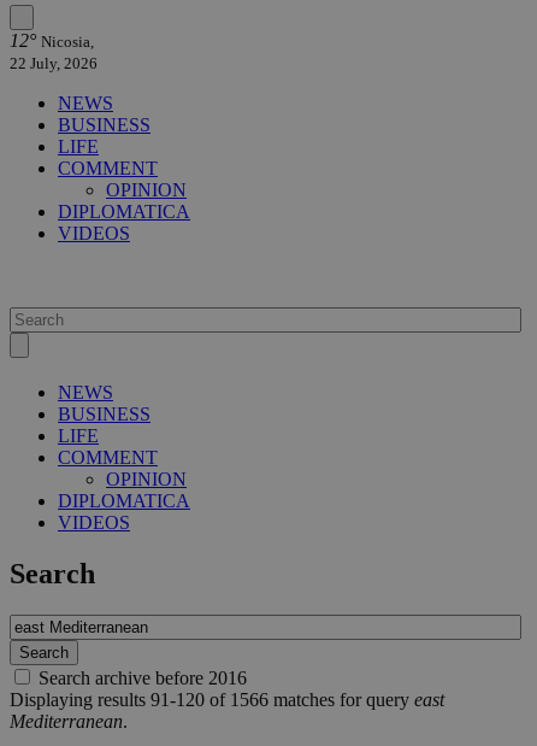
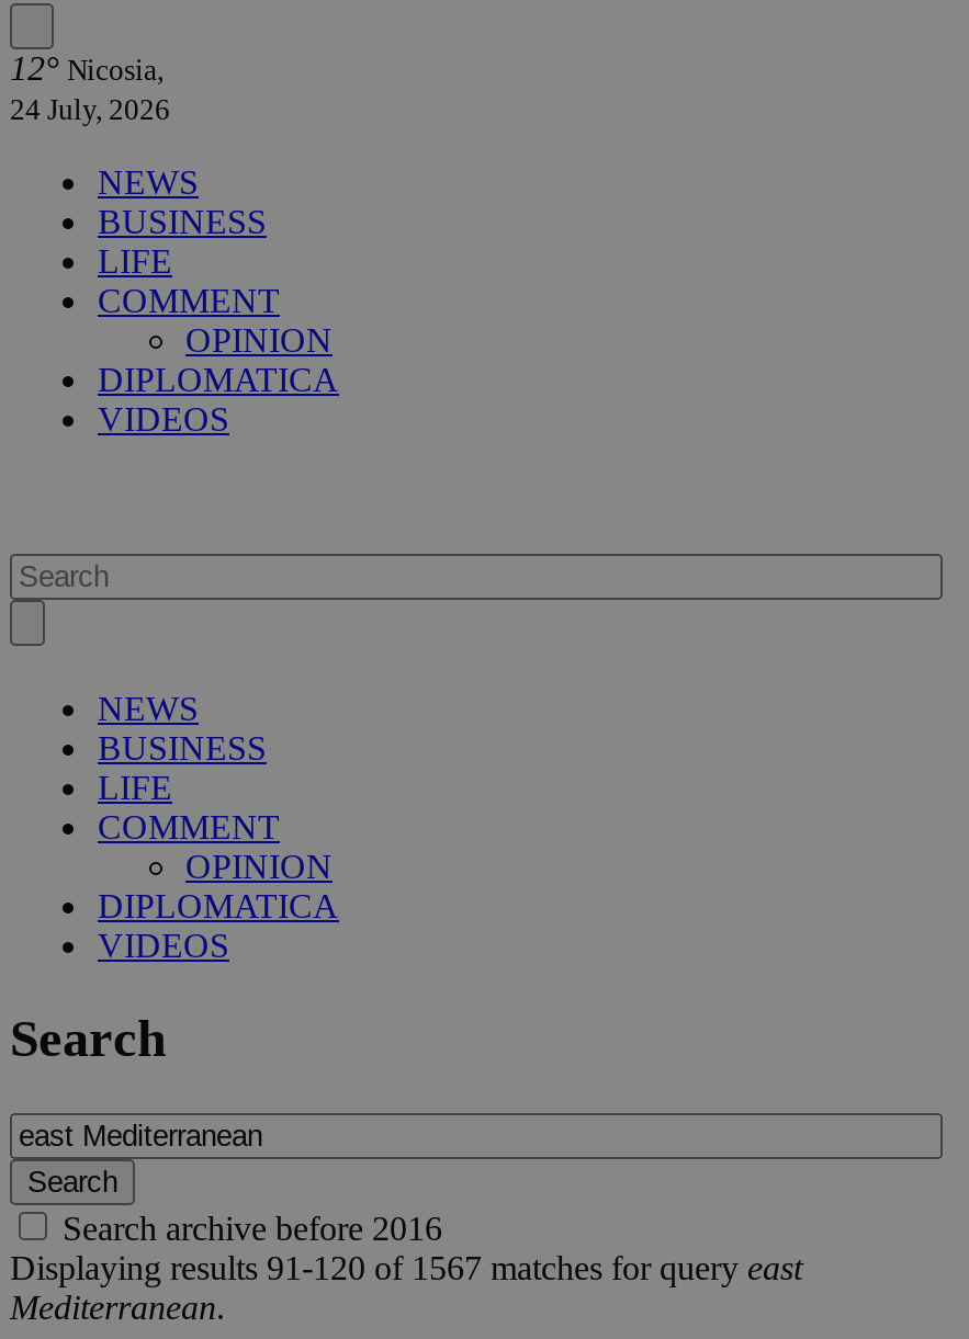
[10,55,98,73] 22 July, 2026 -> [10,94,170,127] 24 July, 2026
[10,690,444,710] Displaying results 91-120 of 1566 matches for query east -> [10,1250,802,1287] Displaying results 91-120 of 1567 matches for query east

